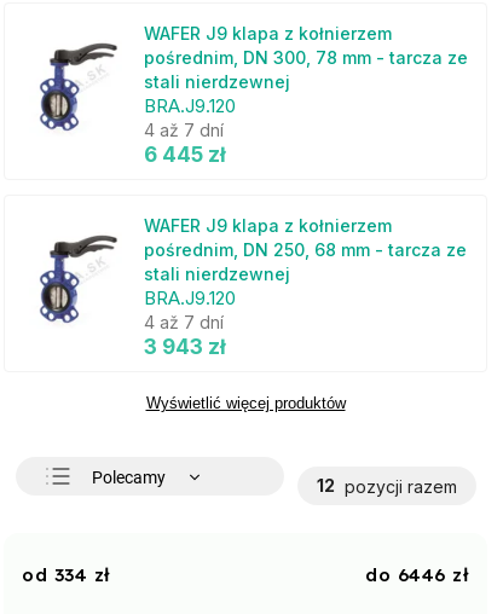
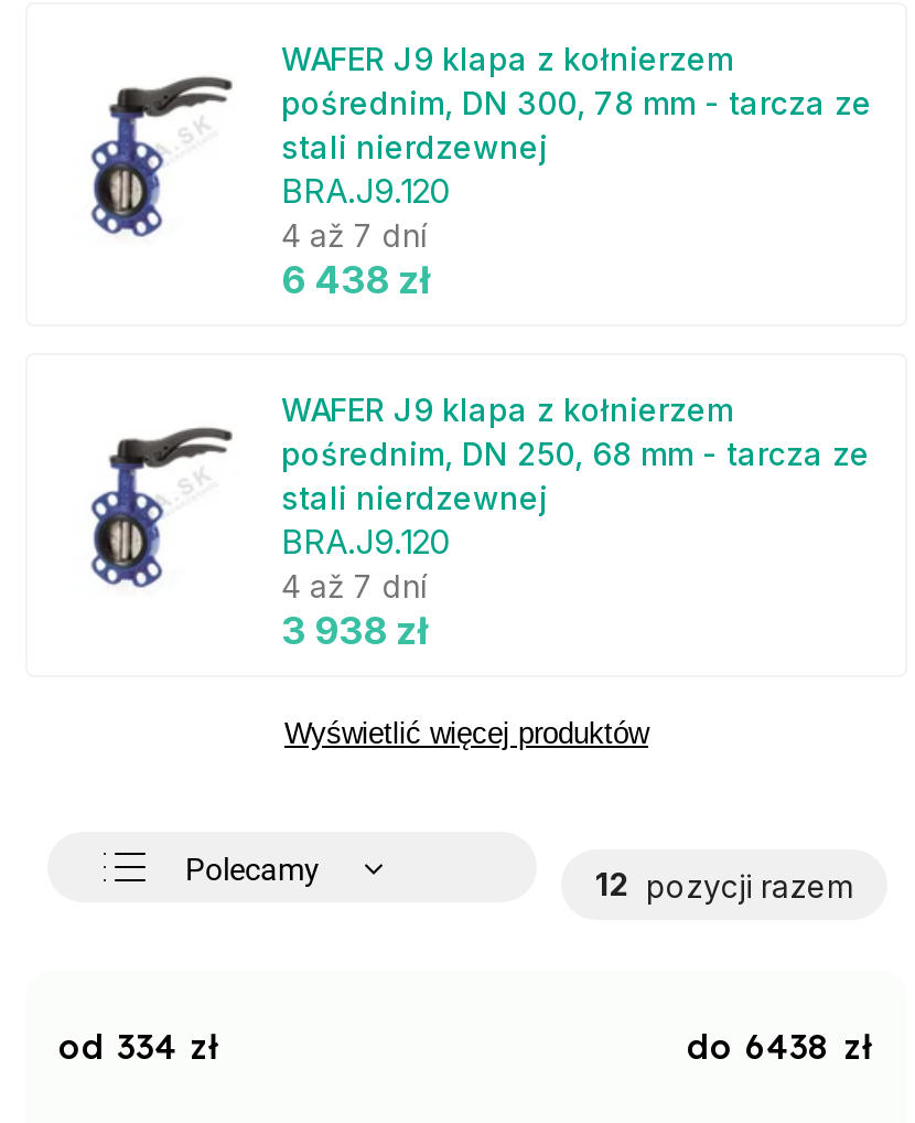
[144,143,226,167] 6 445 zł -> [281,258,431,302] 6 438 zł
[144,335,226,359] 3 943 zł -> [281,609,429,653] 3 938 zł
[397,563,469,586] 6446 zł -> [745,1026,874,1068] 6438 zł

